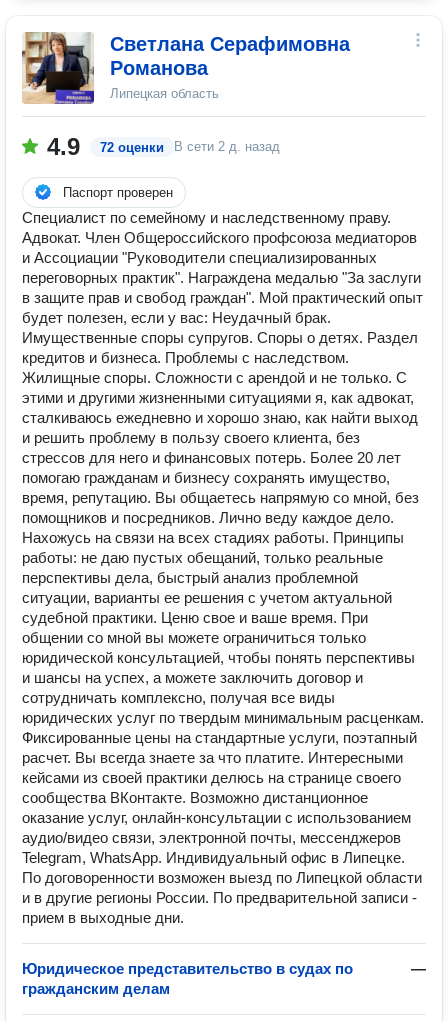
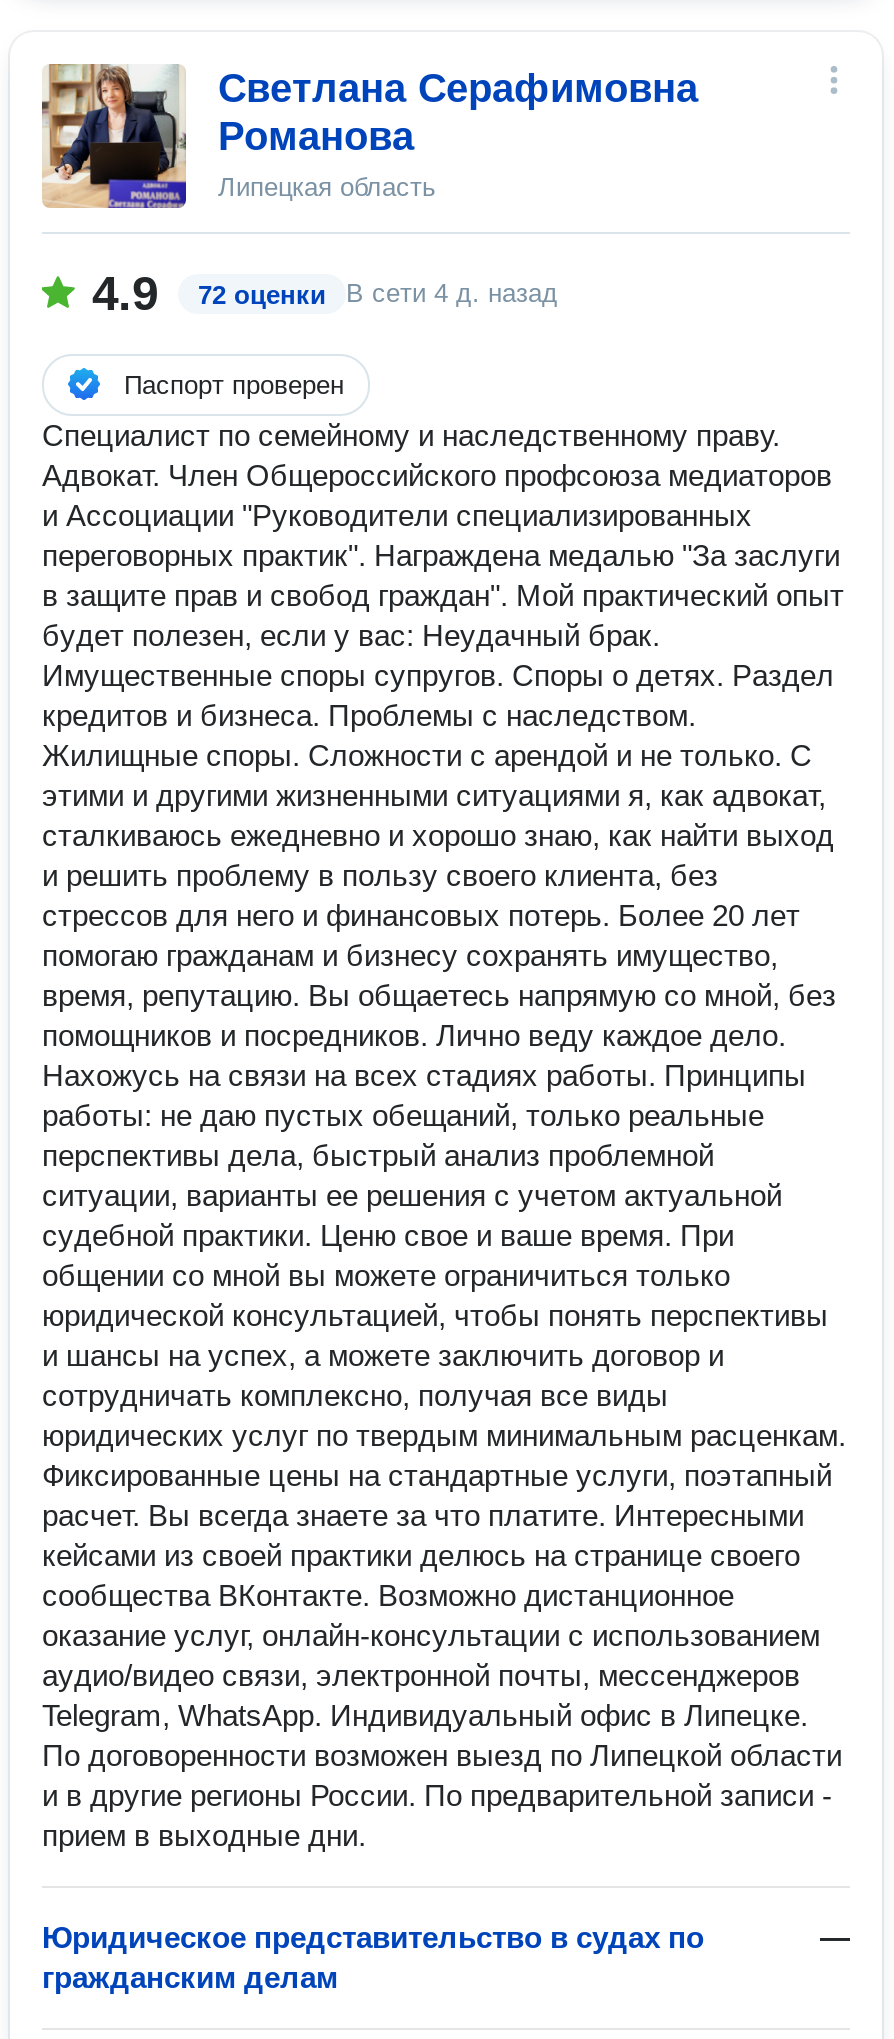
[47,133,280,160] 4.9 72 оценки В сети 2 д. назад -> [92,266,558,320] 4.9 72 оценки В сети 4 д. назад

